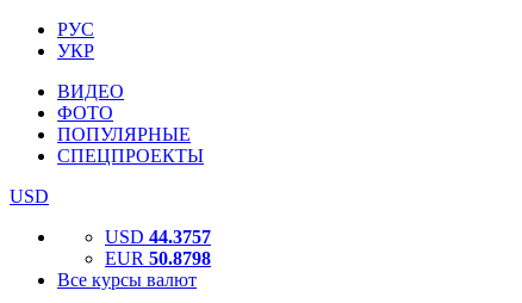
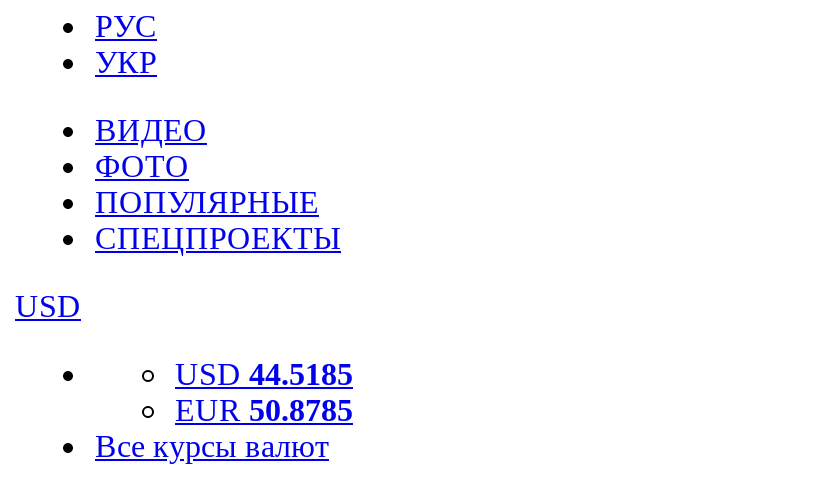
[105,227,211,247] USD 44.3757 -> [175,357,353,391] USD 44.5185
[105,248,211,268] EUR 50.8798 -> [175,393,353,427] EUR 50.8785

